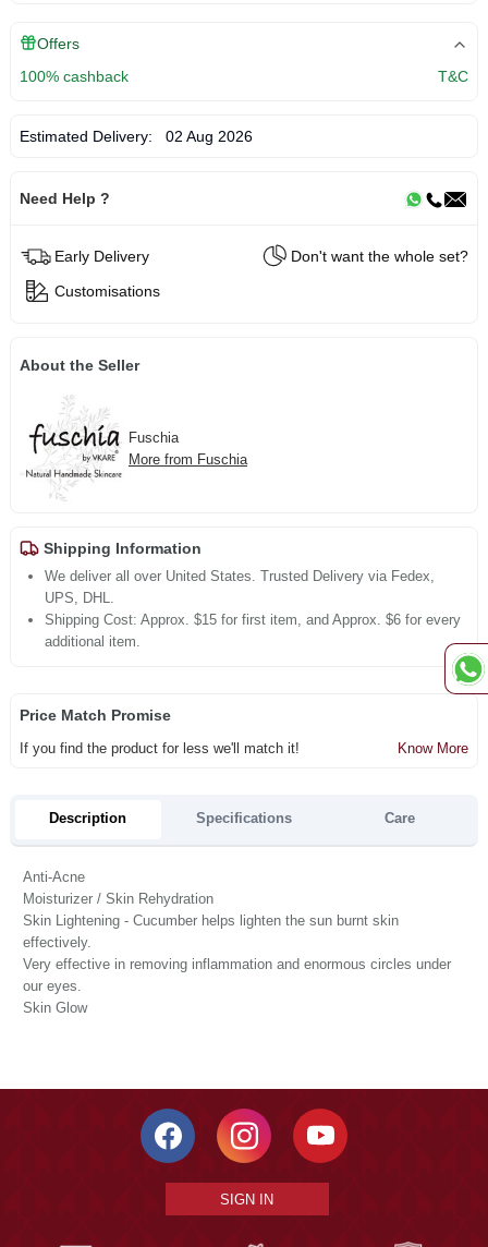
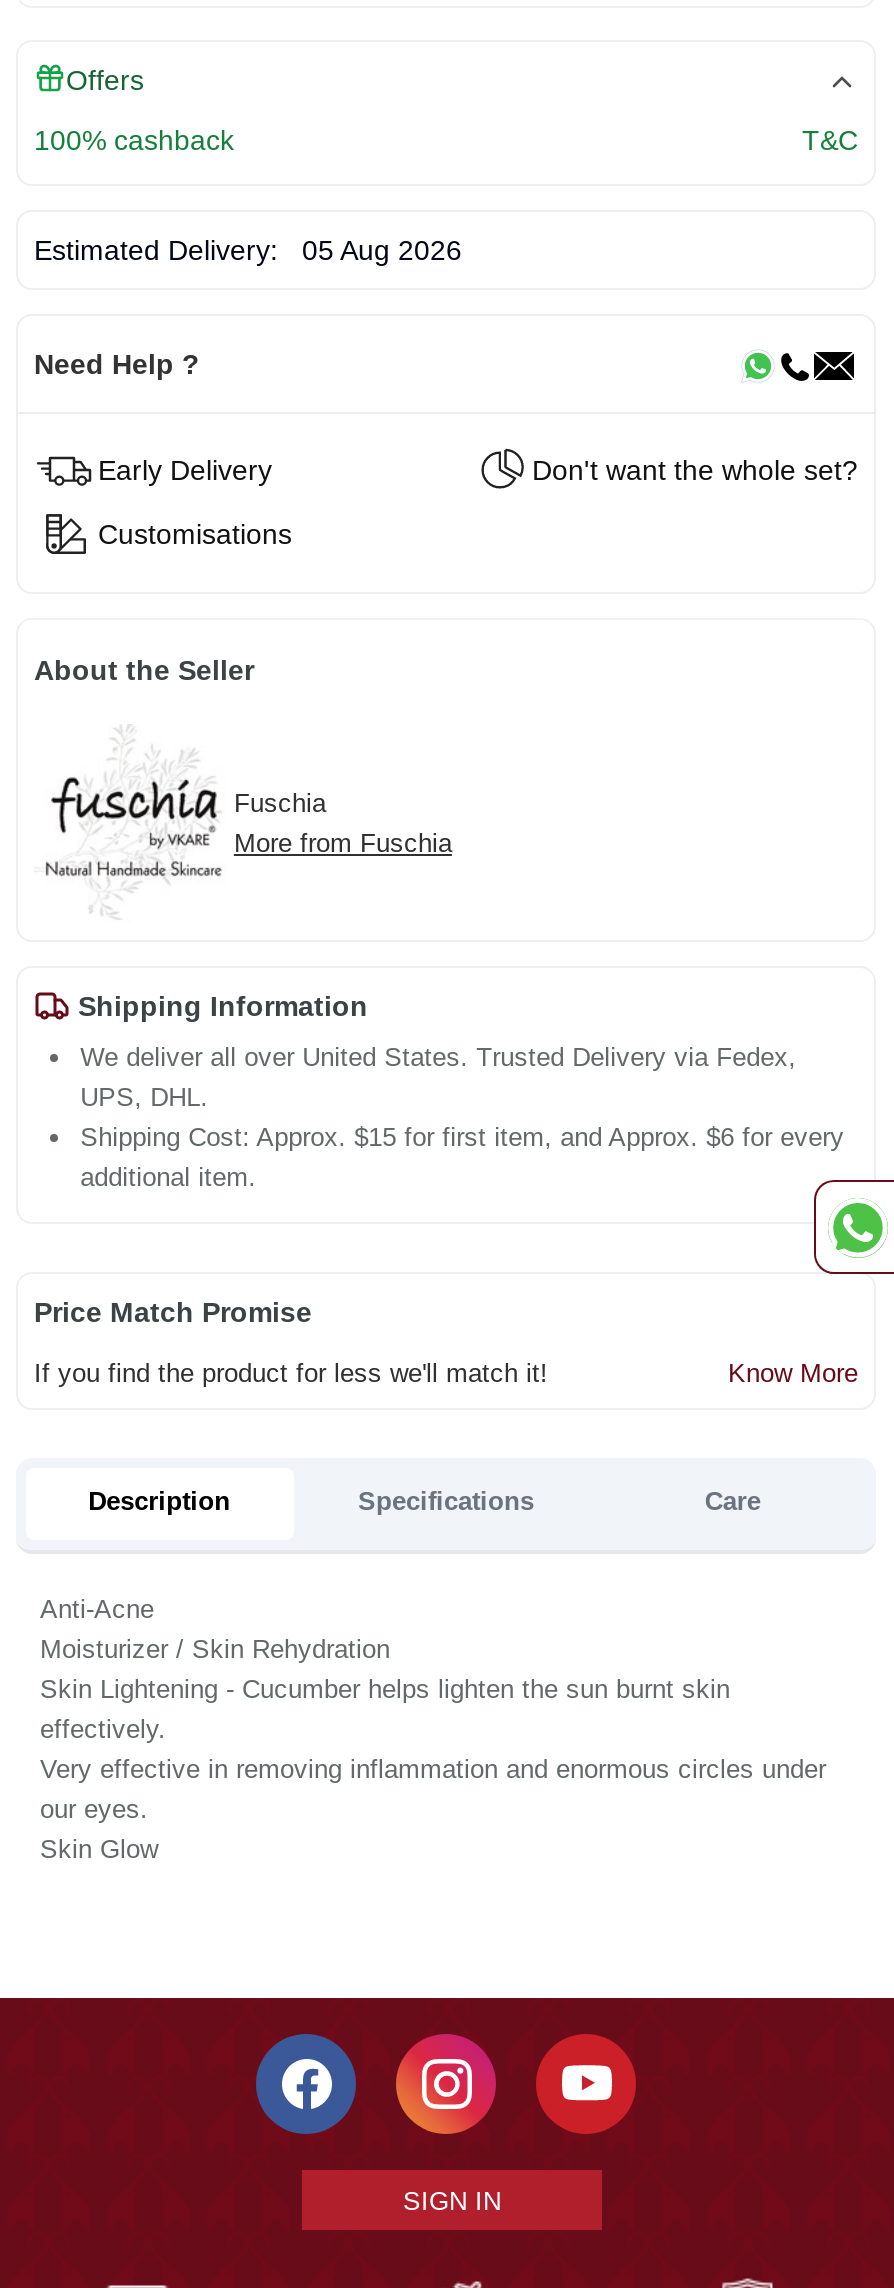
[20,127,253,145] Estimated Delivery: 02 Aug 2026 -> [34,234,462,266] Estimated Delivery: 05 Aug 2026

